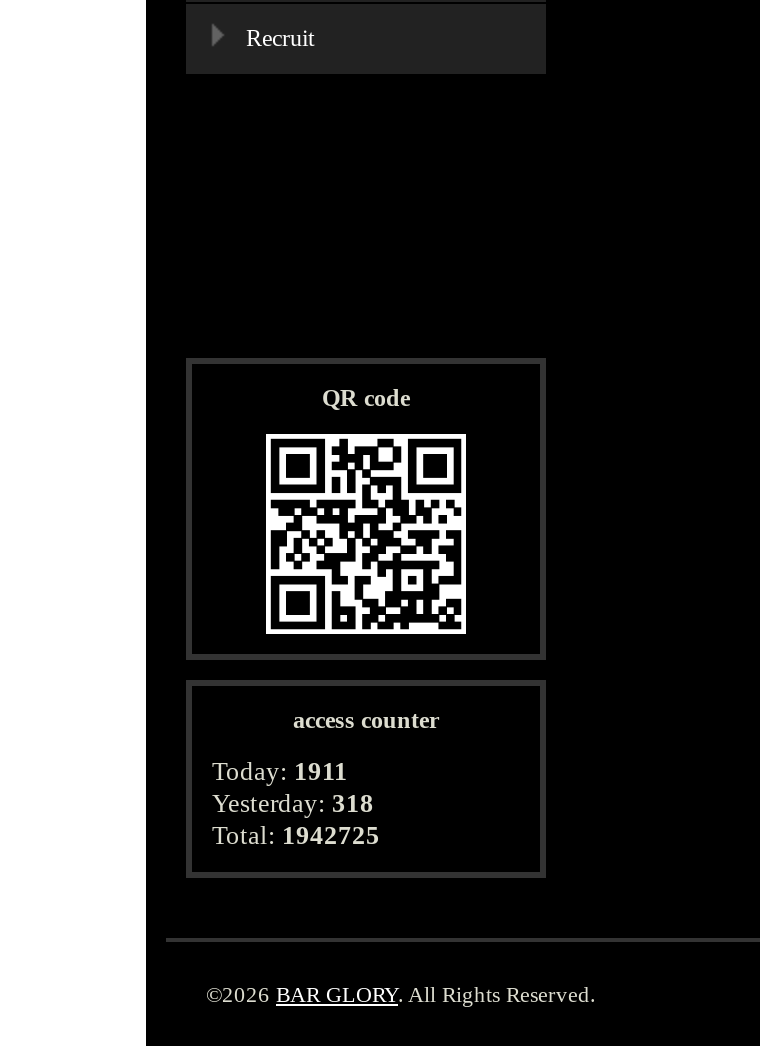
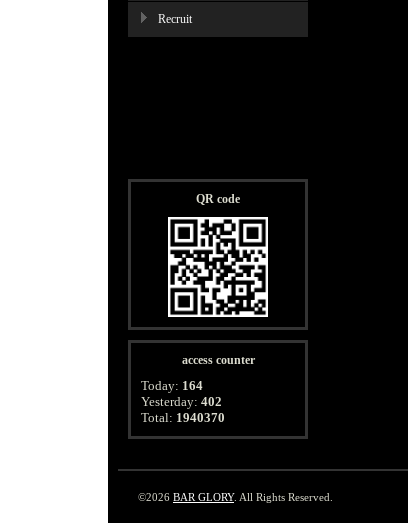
[212,756,348,786] Today: 1911 -> [141,378,203,393] Today: 164
[212,788,374,818] Yesterday: 318 -> [141,394,222,409] Yesterday: 402
[212,820,380,850] Total: 1942725 -> [141,410,225,425] Total: 1940370

